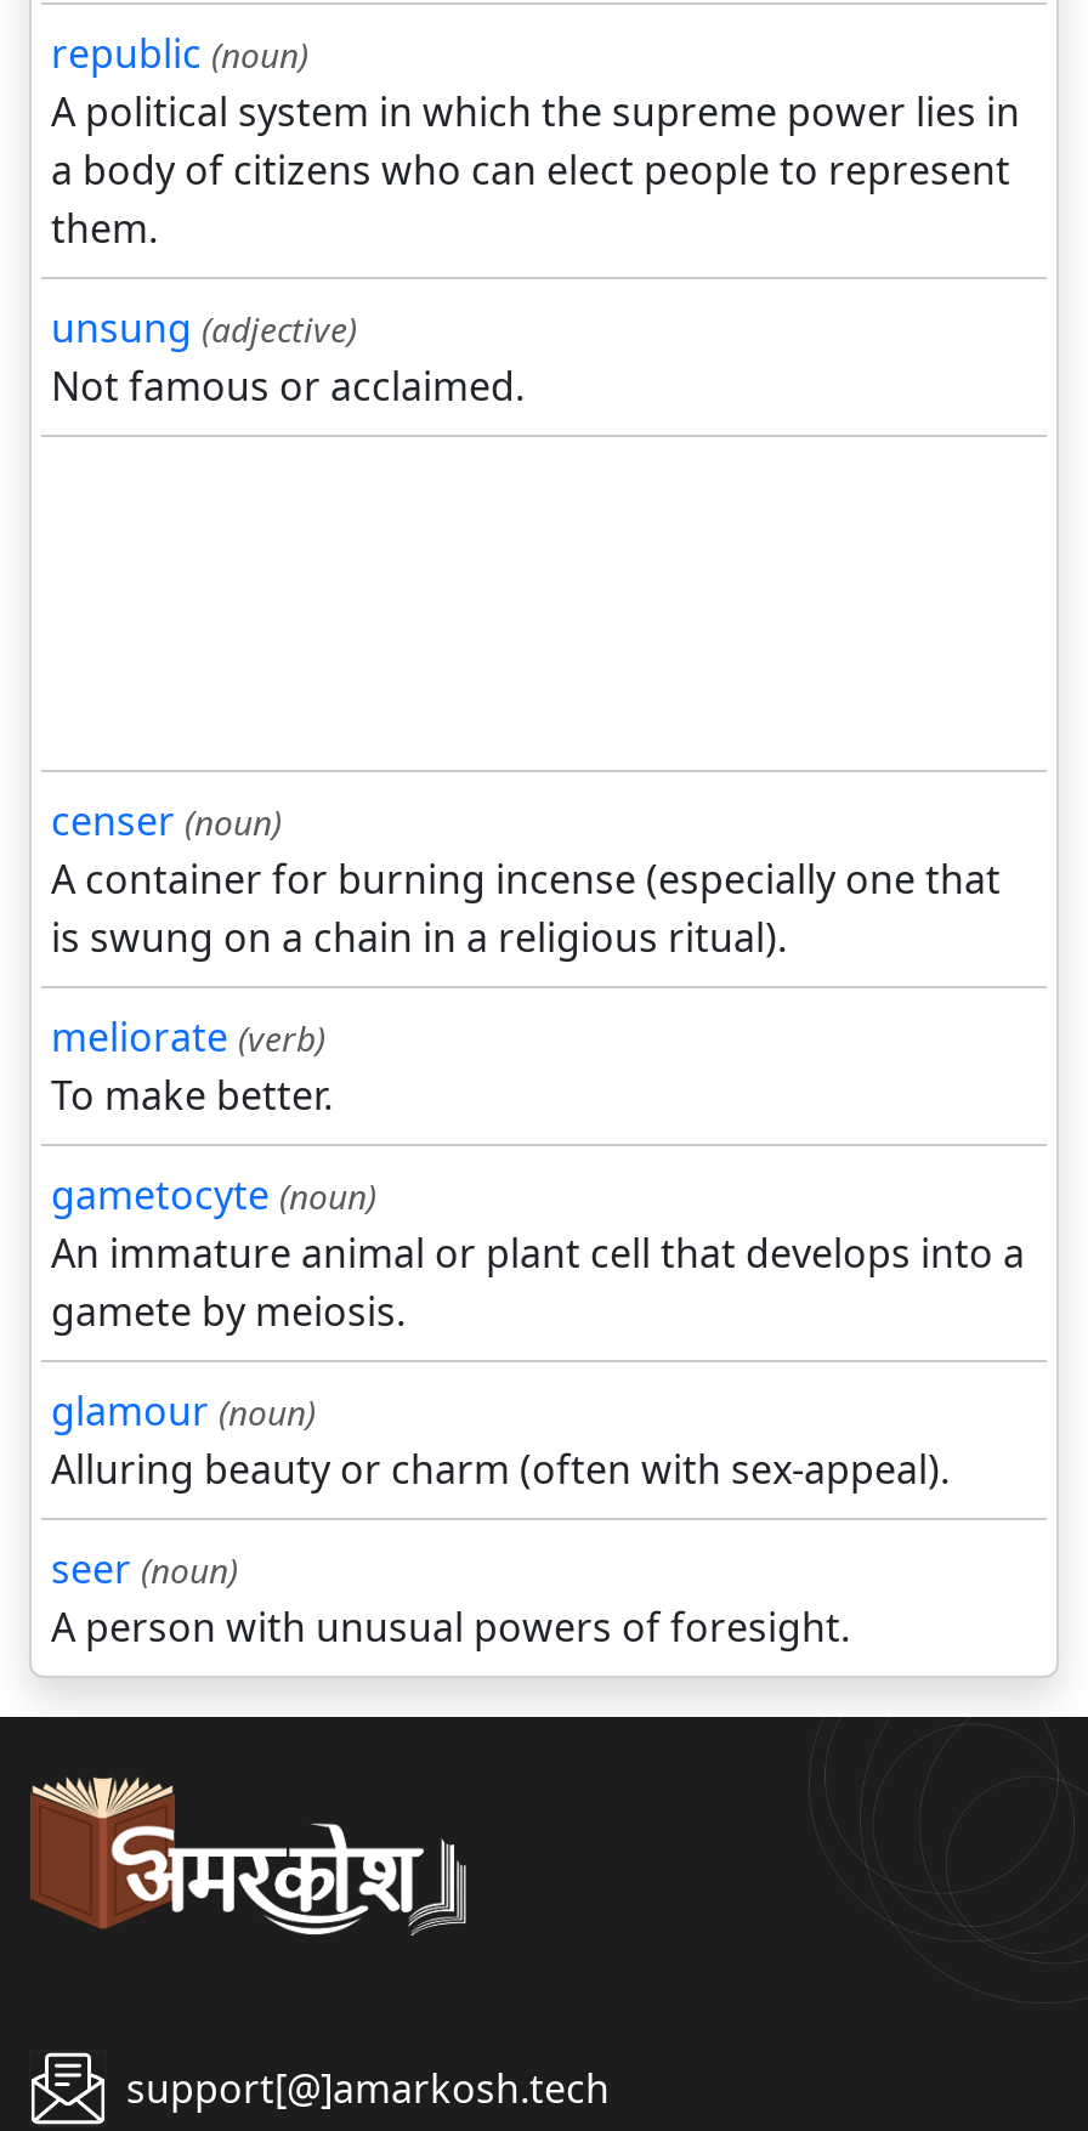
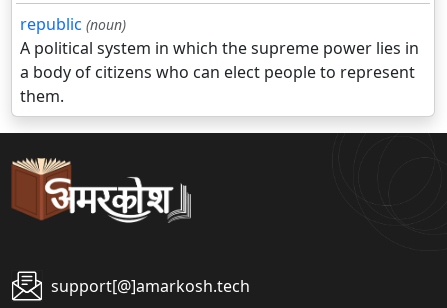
[51,302,525,413] unsung (adjective) | Not famous or acclaimed. -> none
[51,795,1025,1654] censer (noun) | A container for burning incense (especially one that | is swung on a chain in a religious ritual). | meliorate (verb) | To make better. | gametocyte (noun) | An immature animal or plant cell that develops into a | gamete by meiosis. | glamour (noun) | Alluring beauty or charm (often with sex-appeal). | seer (noun) | A person with unusual powers of foresight. -> none

